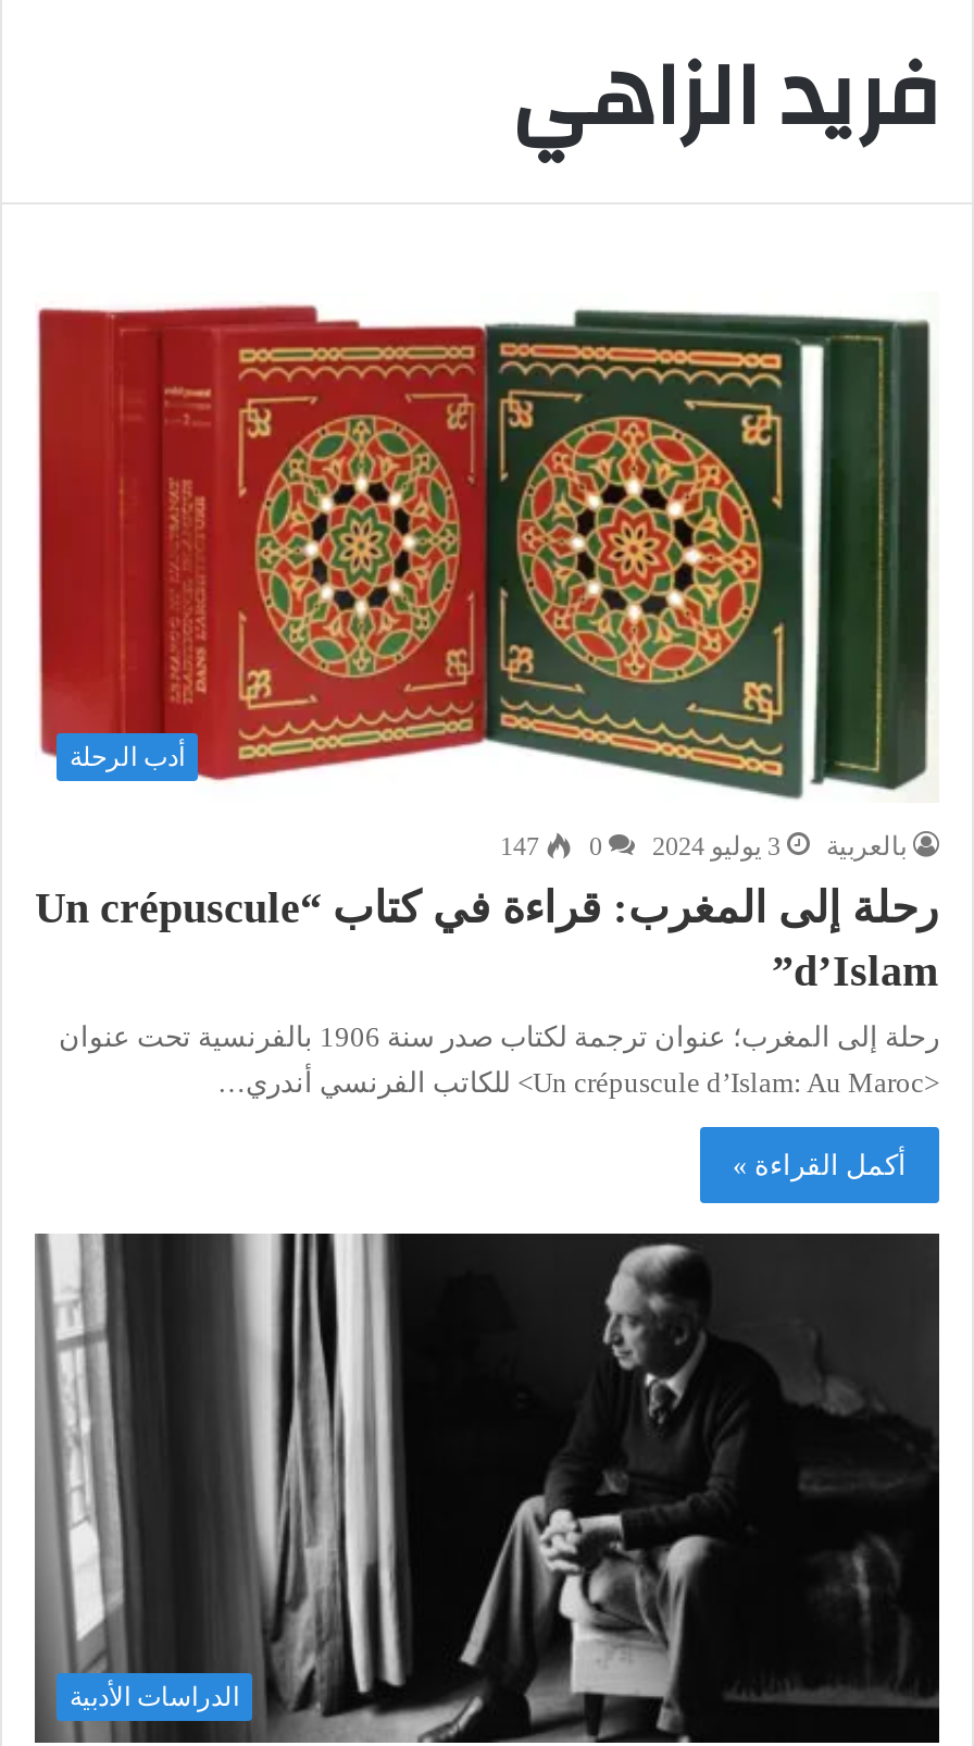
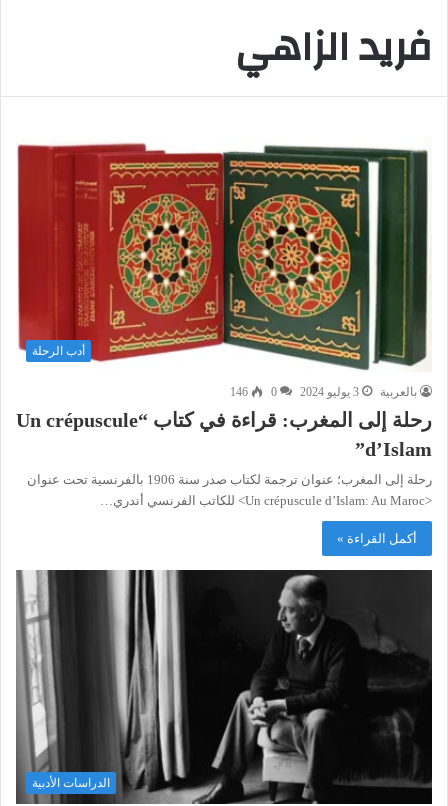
[500,830,602,861] 147 0 -> [230,385,277,399] 146 0

